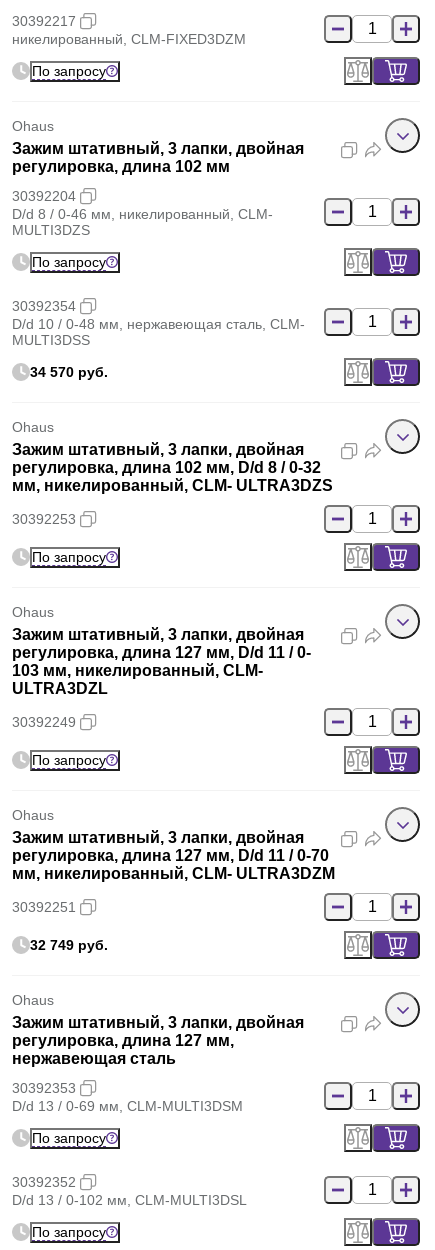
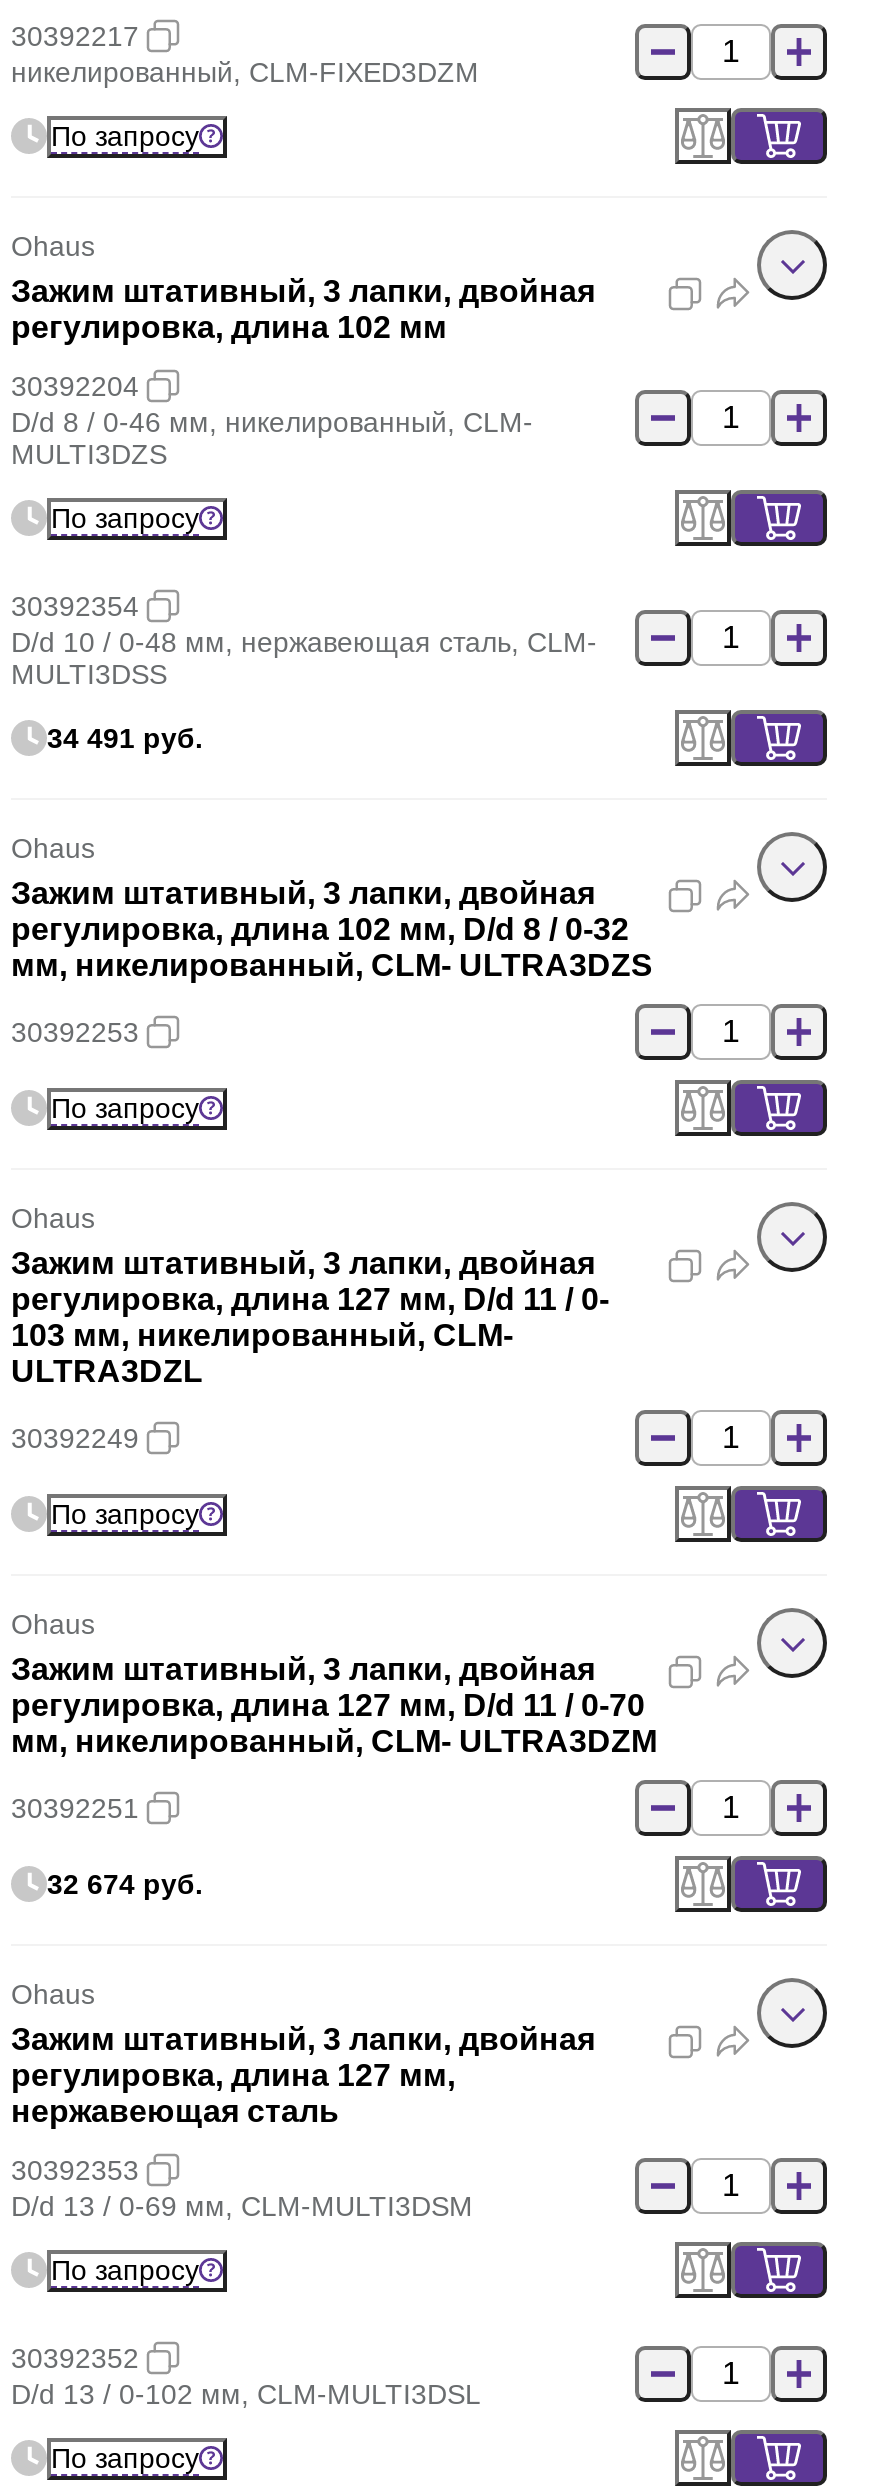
[30,364,108,380] 34 570 руб. -> [47,722,203,754] 34 491 руб.
[30,937,108,953] 32 749 руб. -> [47,1868,203,1900] 32 674 руб.

